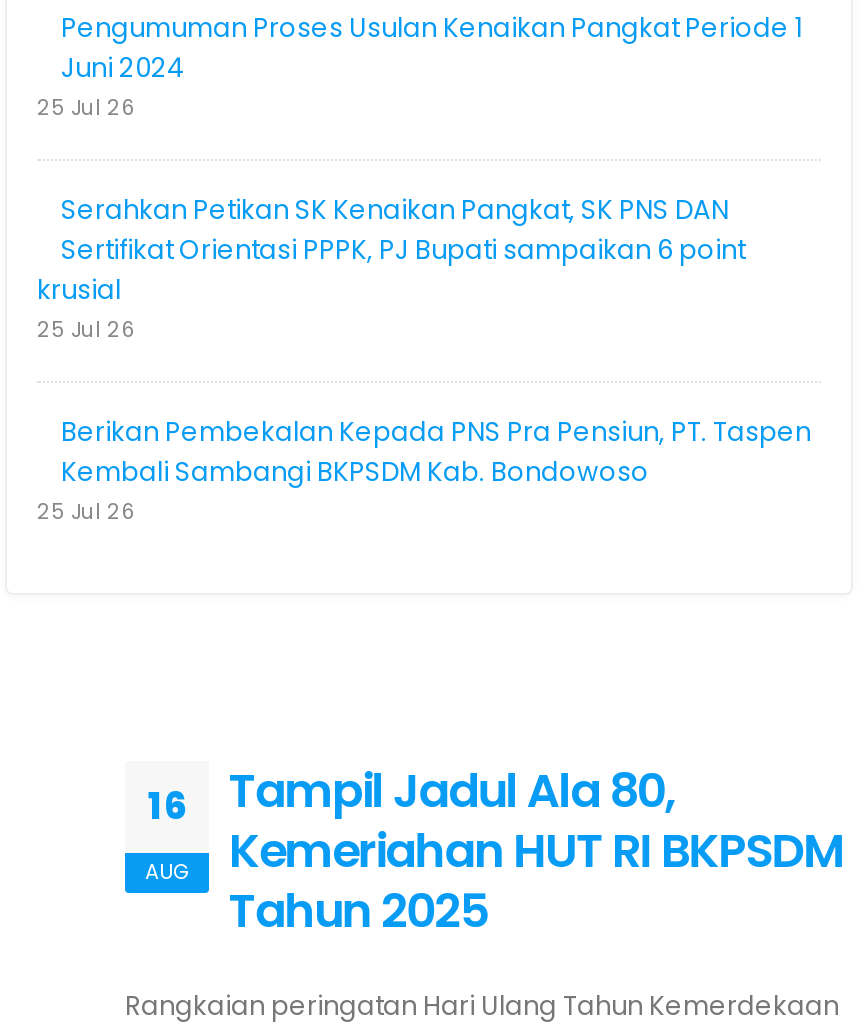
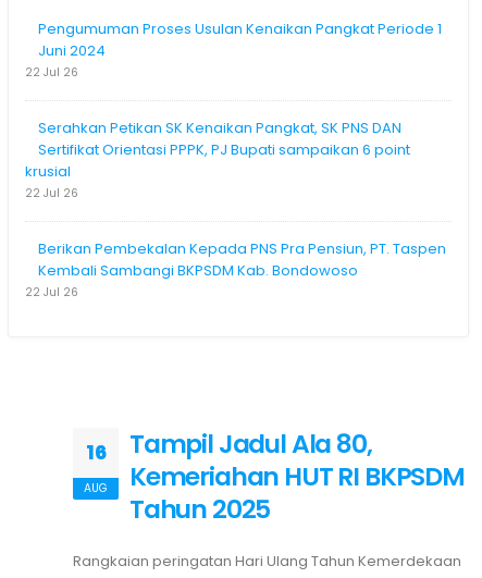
[37,94,135,124] 25 Jul 26 -> [25,65,78,81] 22 Jul 26
[37,316,135,346] 25 Jul 26 -> [25,185,78,202] 22 Jul 26
[37,498,135,528] 25 Jul 26 -> [25,285,78,301] 22 Jul 26

